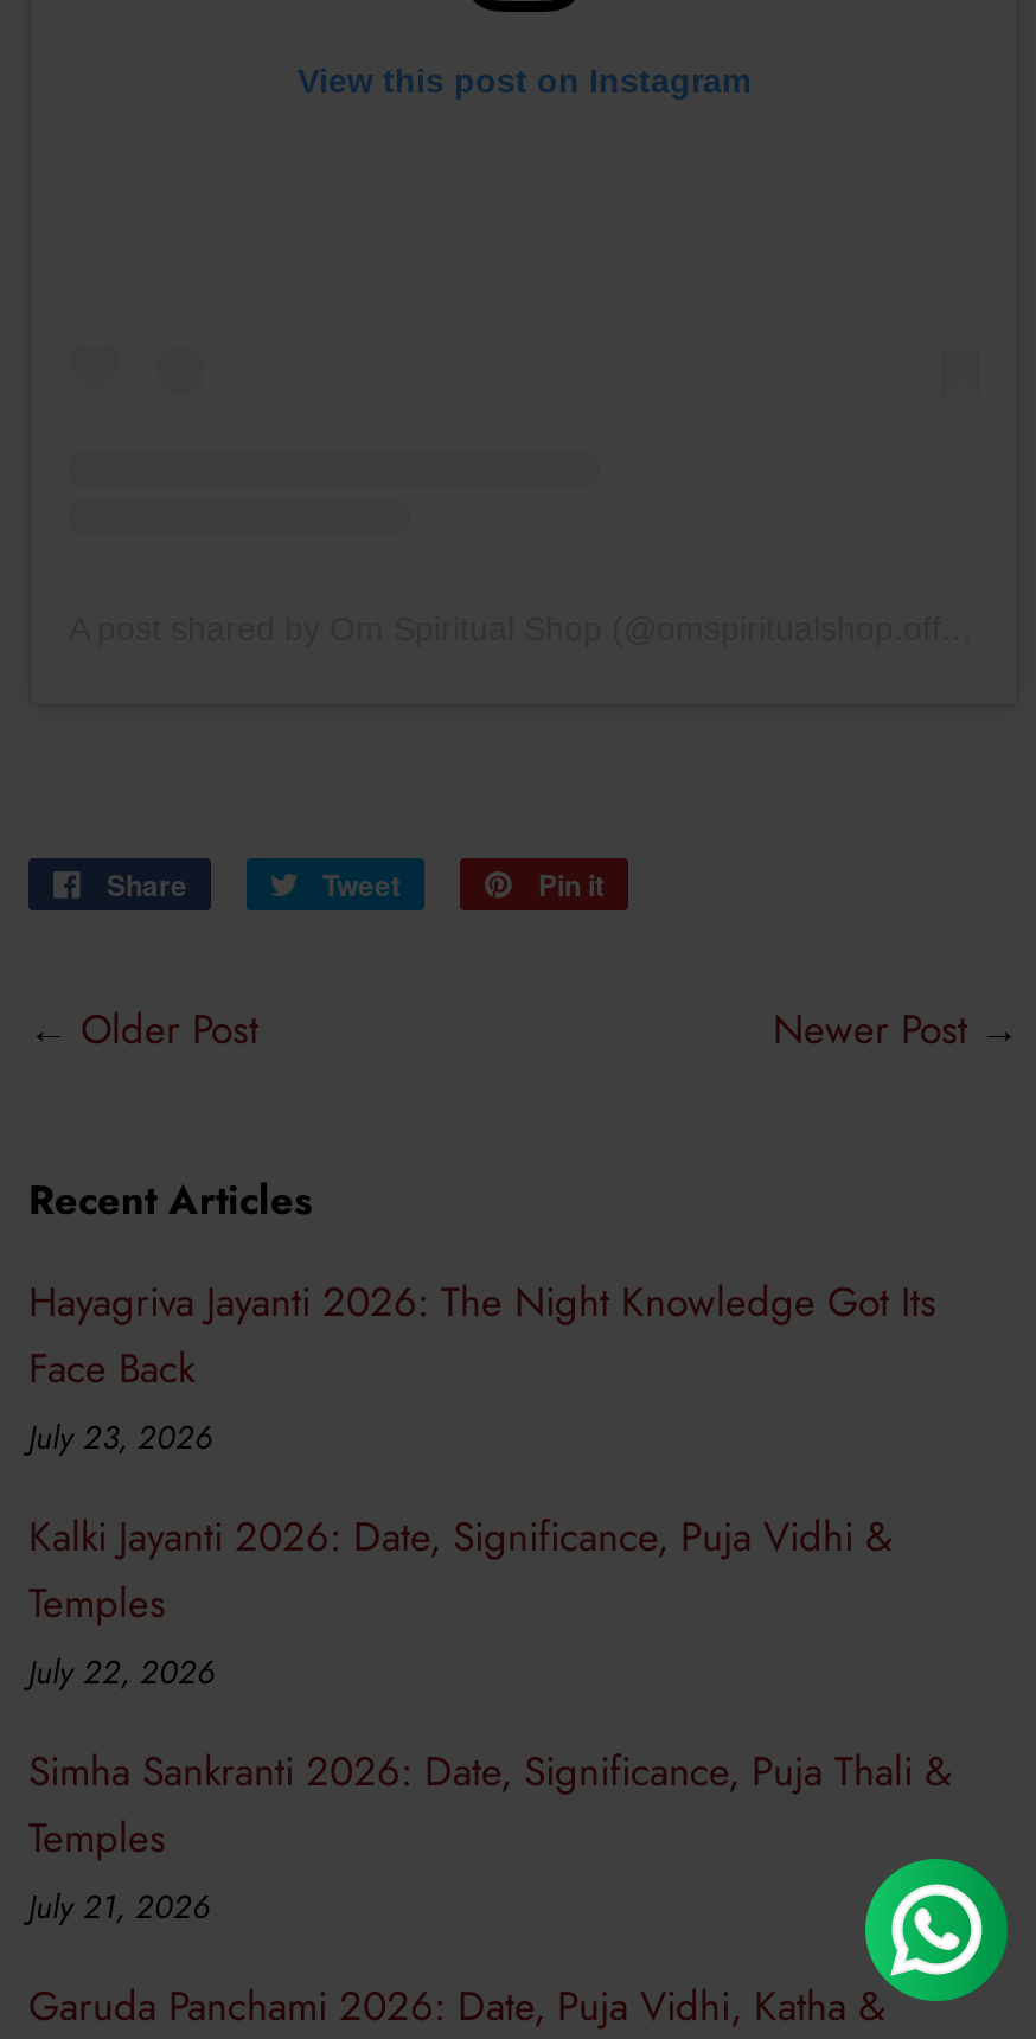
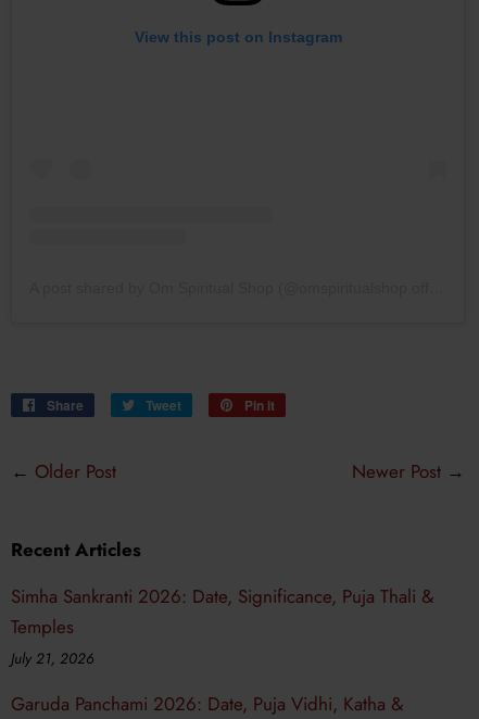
[28,1273,936,1695] Hayagriva Jayanti 2026: The Night Knowledge Got Its | Face Back | July 23, 2026 | Kalki Jayanti 2026: Date, Significance, Puja Vidhi & | Temples | July 22, 2026 -> none
[863,1856,1010,2003] [image] -> none

